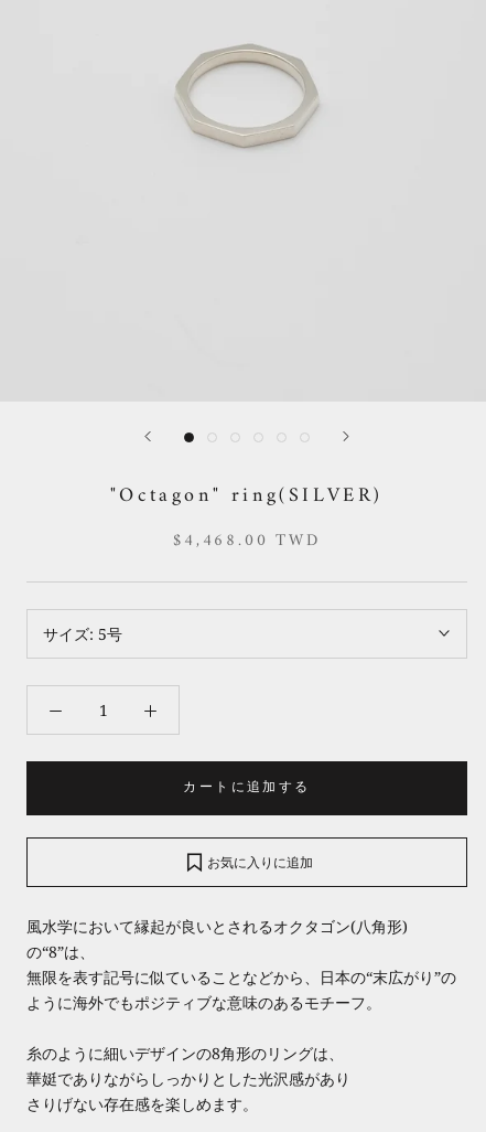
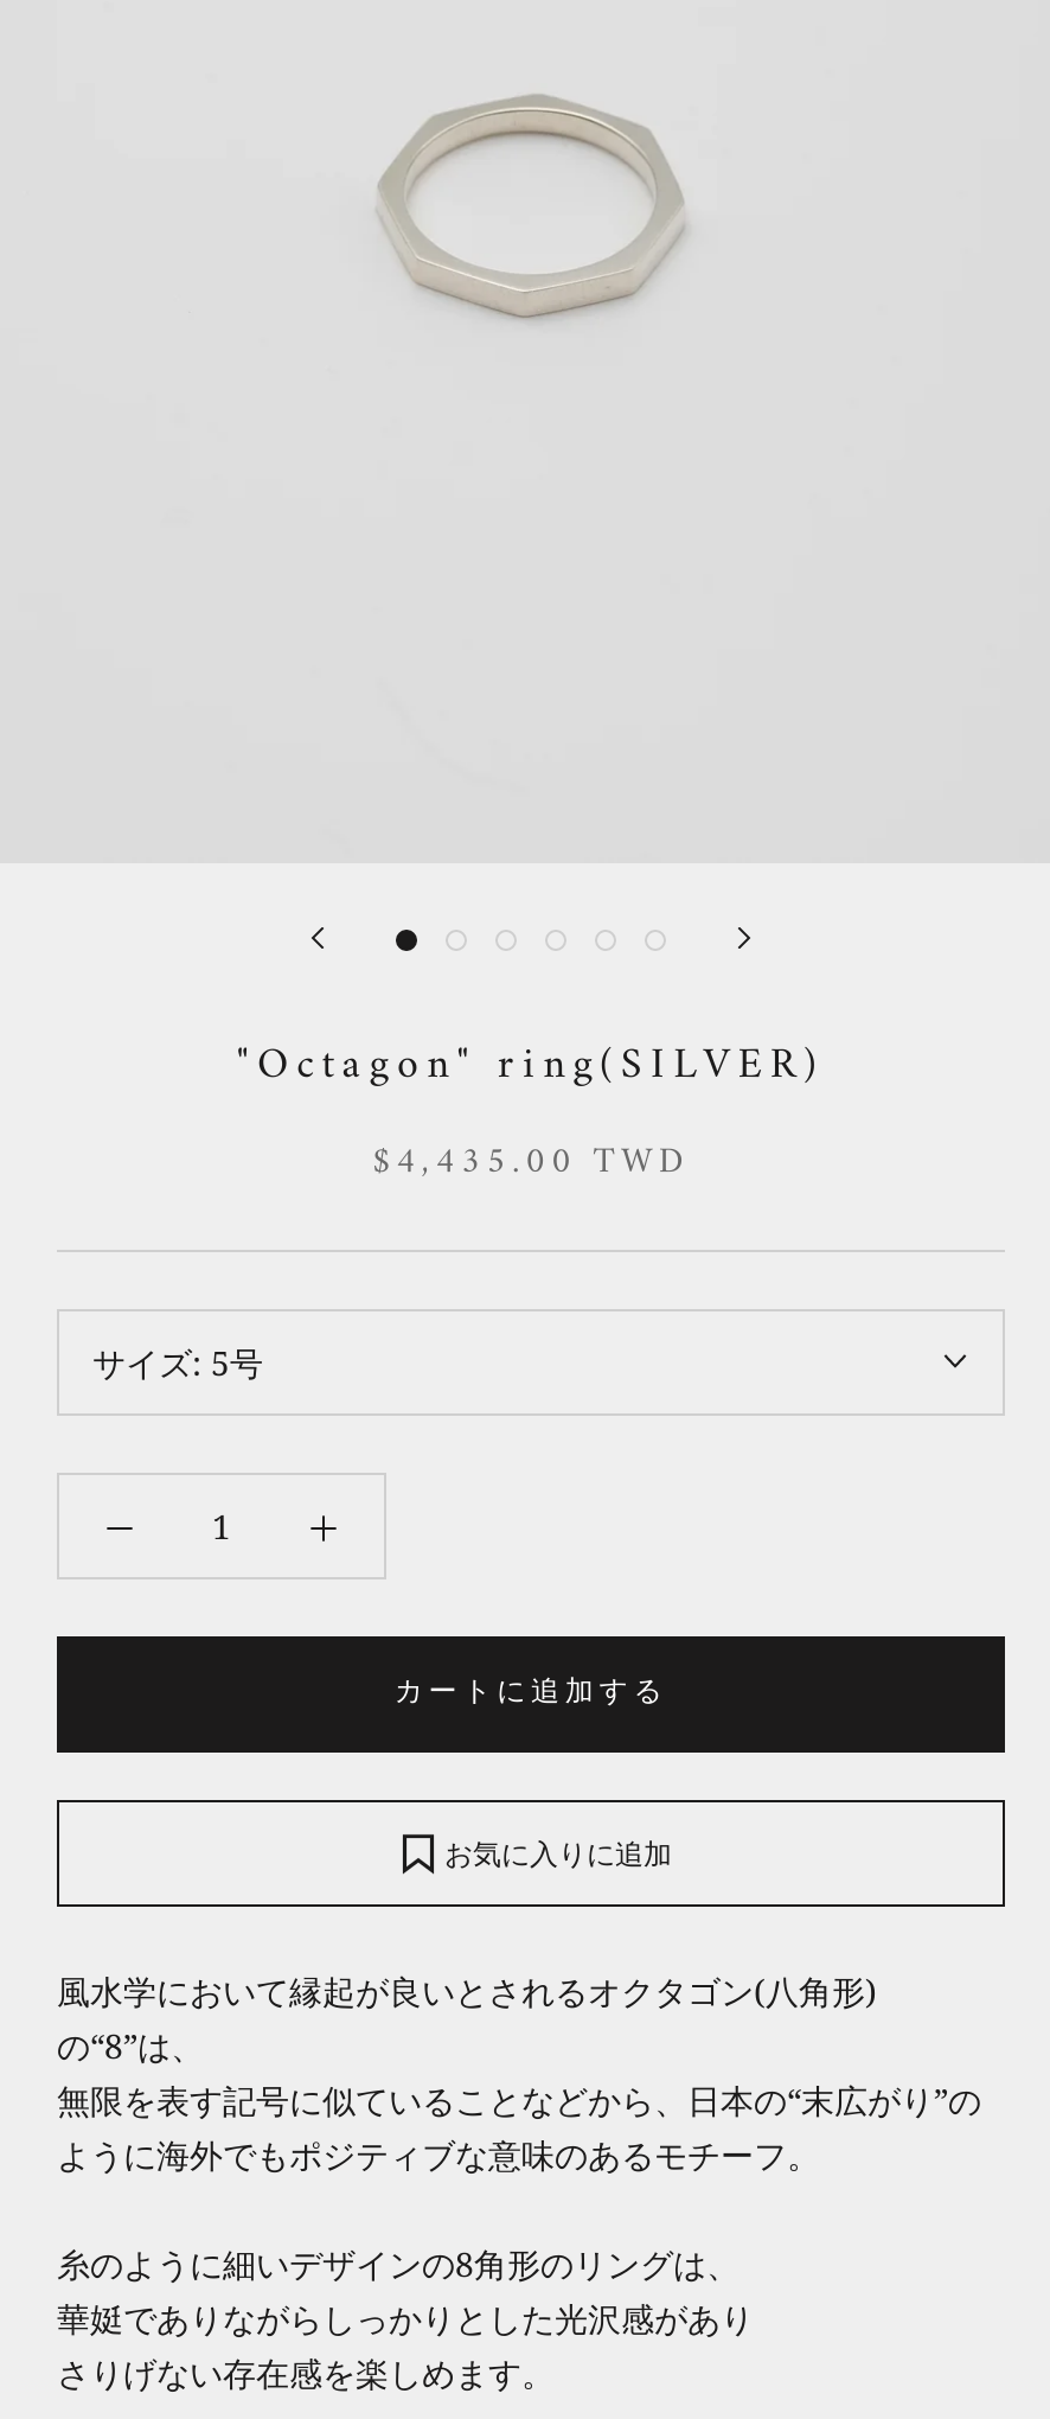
[173,526,320,556] $4,468.00 TWD -> [373,1130,689,1194] $4,435.00 TWD

